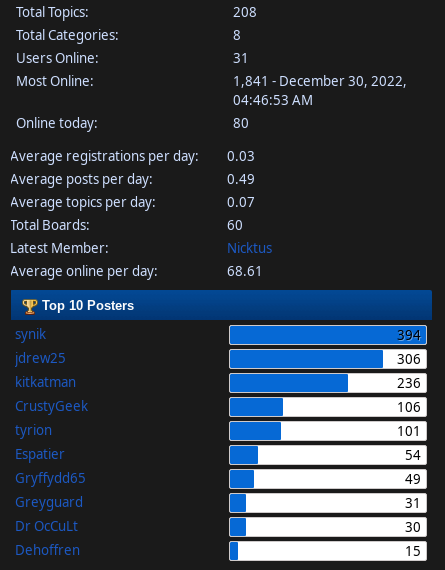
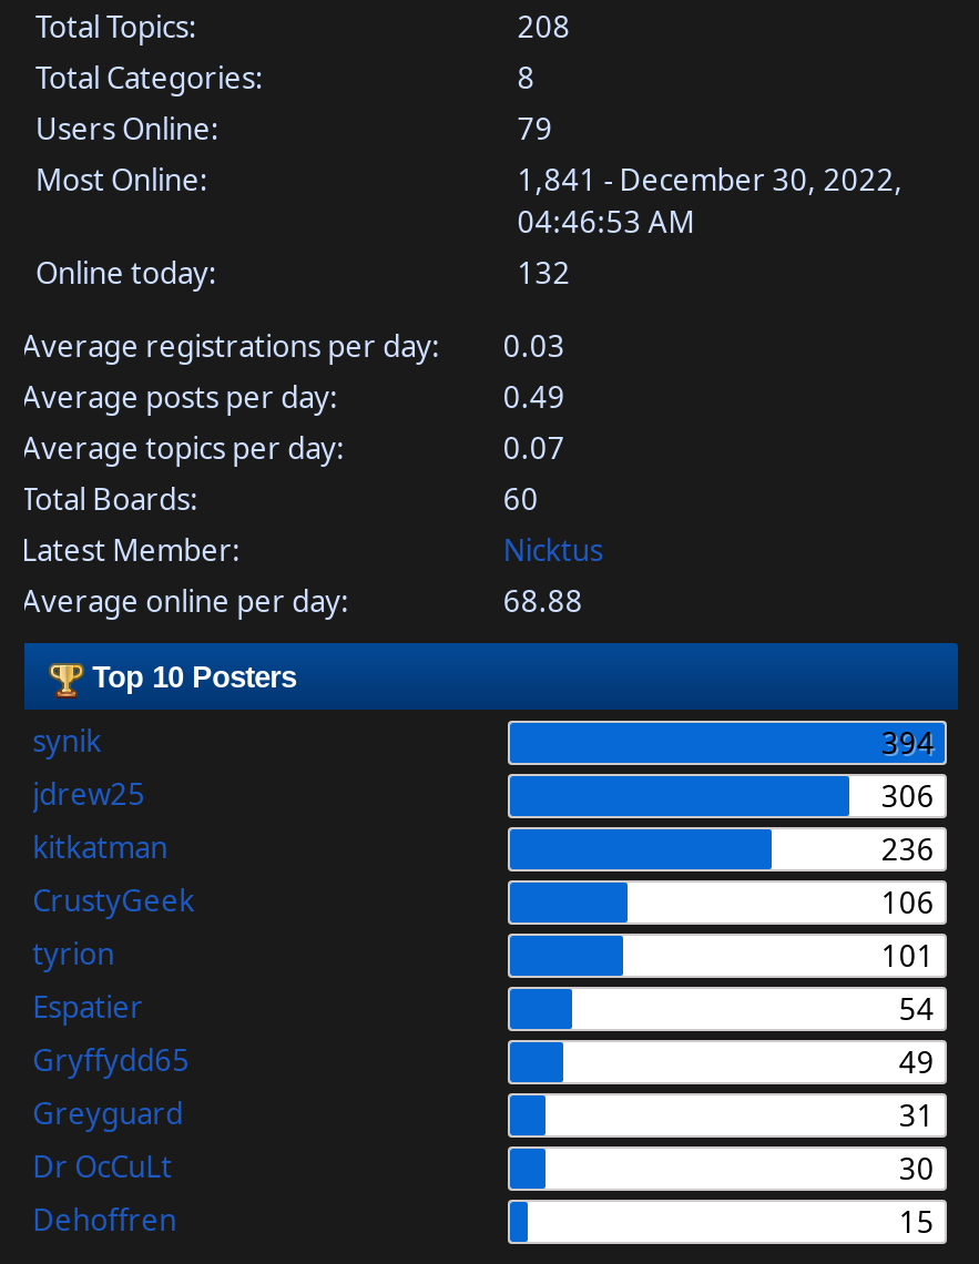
[233,49,249,67] 31 -> [517,109,553,149] 79
[233,114,249,132] 80 -> [517,253,570,293] 132
[227,262,263,280] 68.61 -> [503,581,583,621] 68.88

